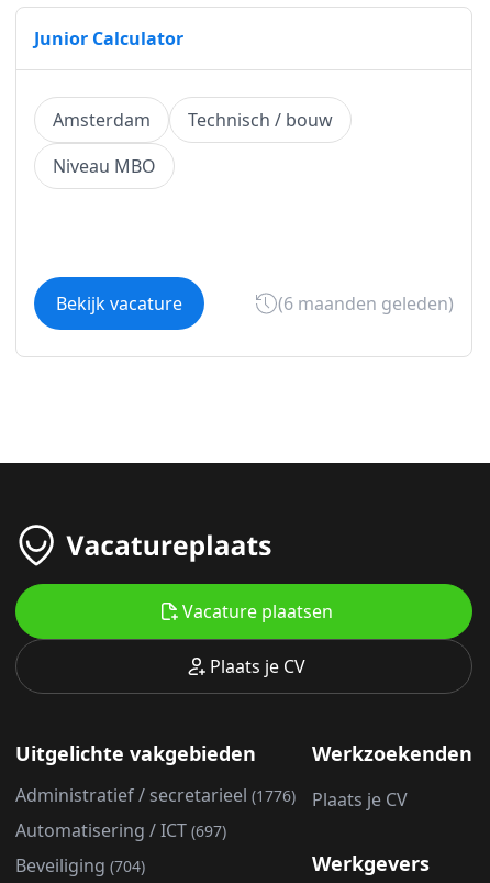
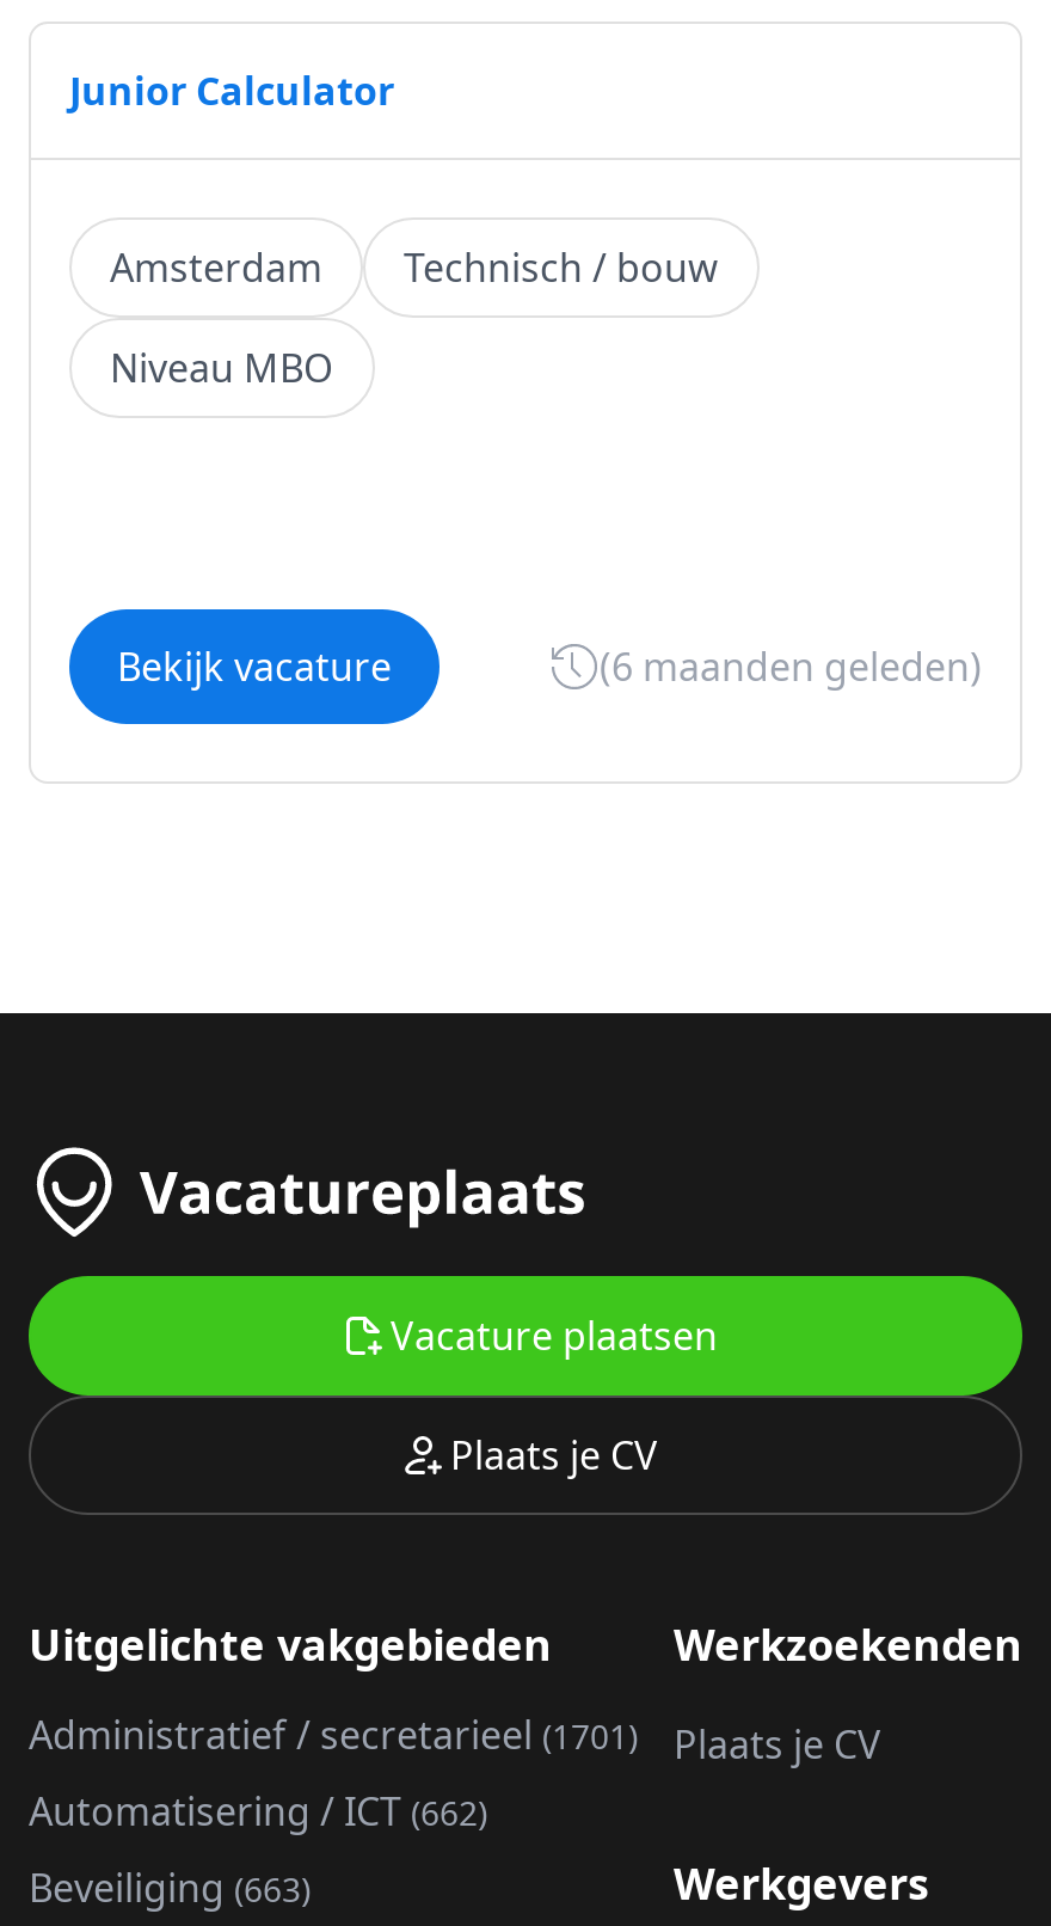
[15,783,296,807] Administratief / secretarieel (1776) -> [29,1709,638,1762] Administratief / secretarieel (1701)
[15,818,226,843] Automatisering / ICT (697) -> [29,1785,487,1838] Automatisering / ICT (662)
[15,854,145,878] Beveiliging (704) -> [29,1862,311,1915] Beveiliging (663)

